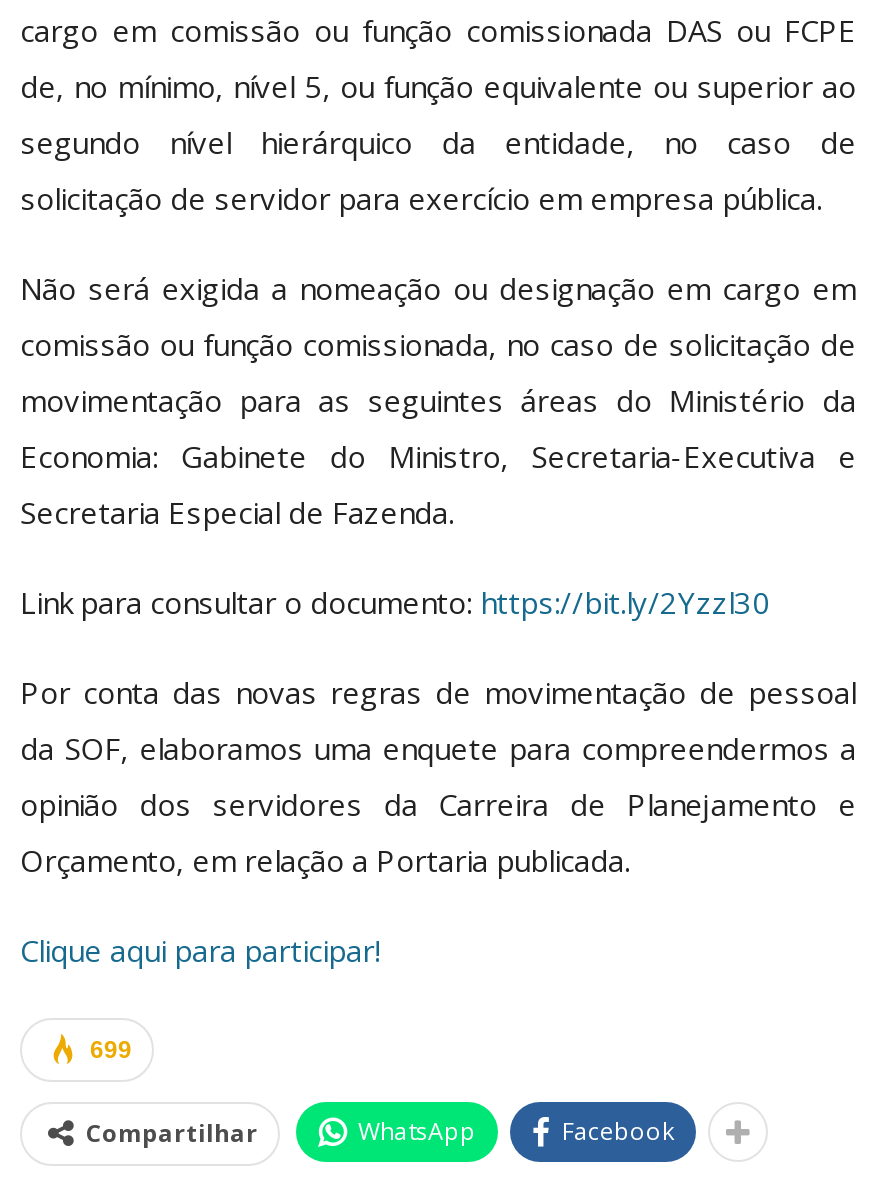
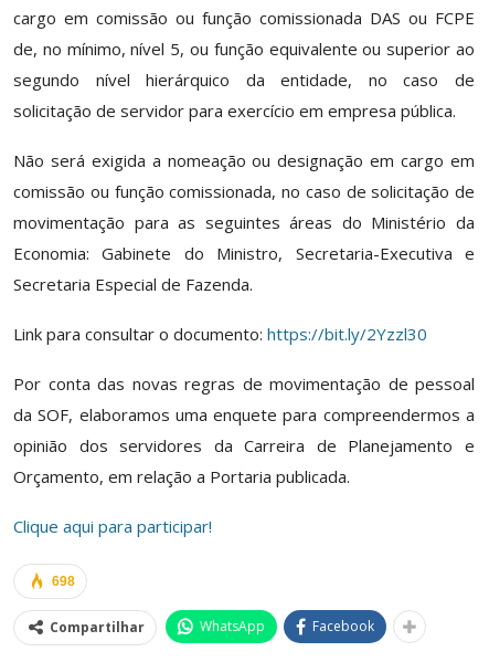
[90,1036,132,1064] 699 -> [52,574,75,589] 698

